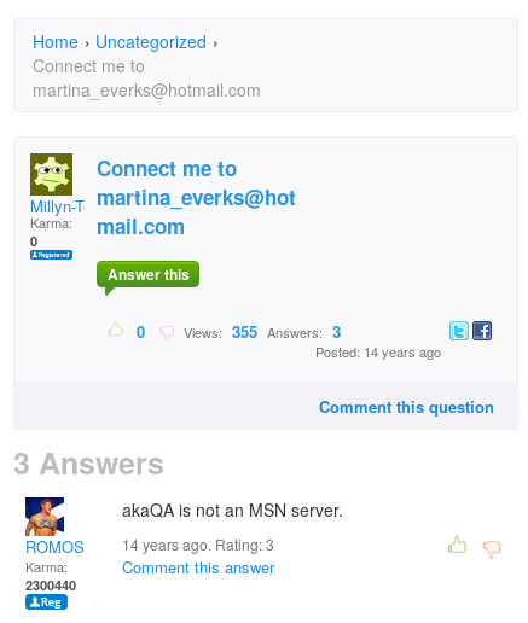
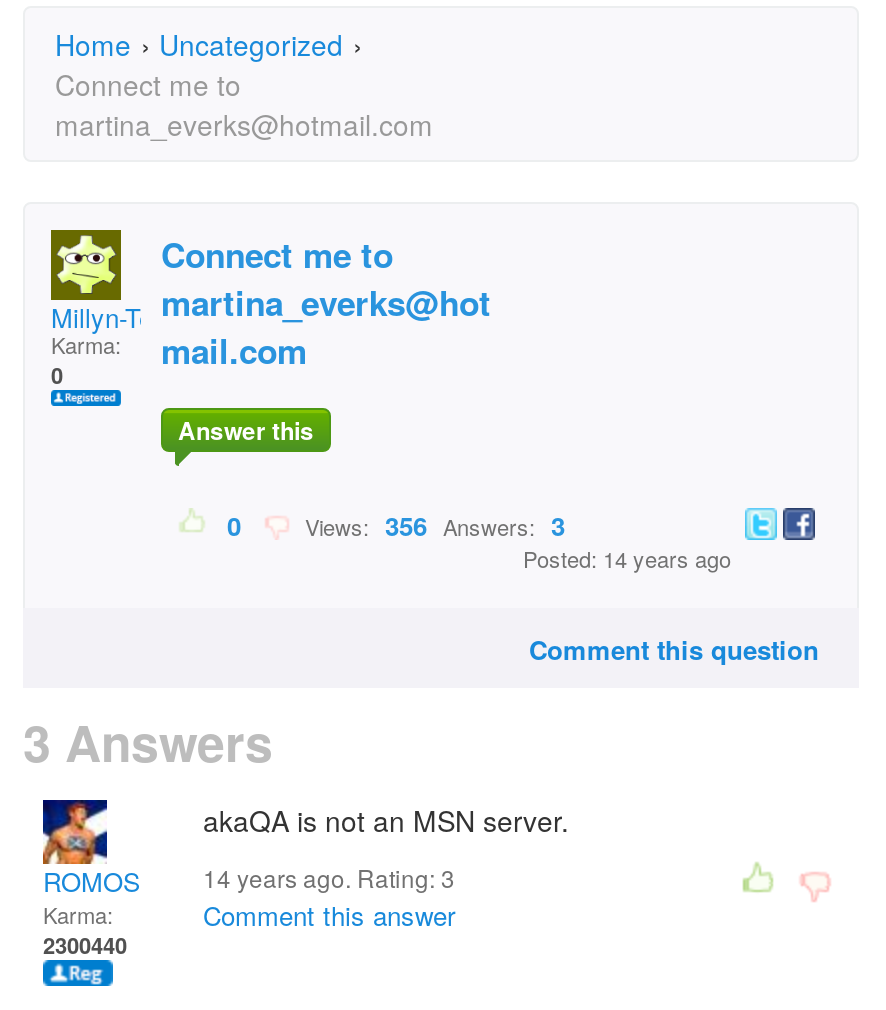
[176,320,341,343] Views: 355 Answers: 3 -> [293,506,565,544] Views: 356 Answers: 3

